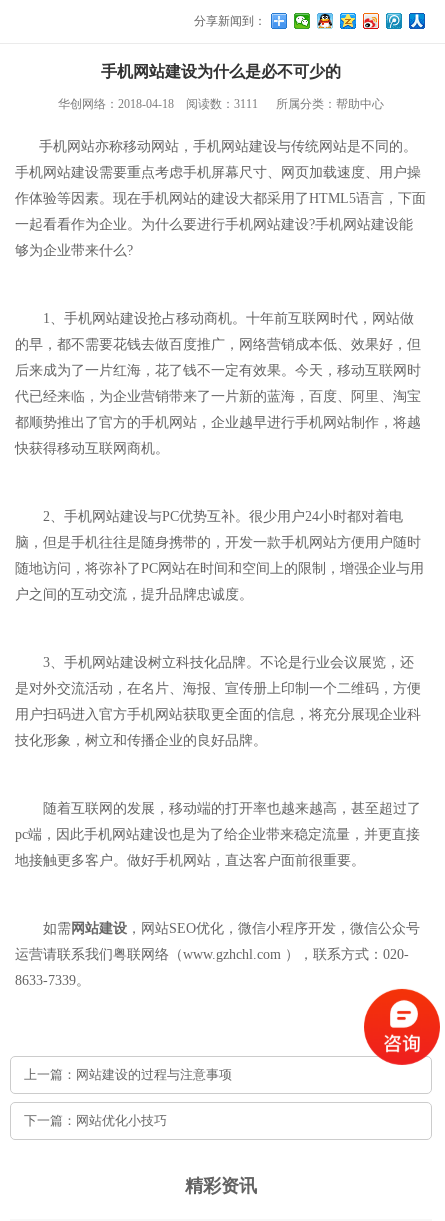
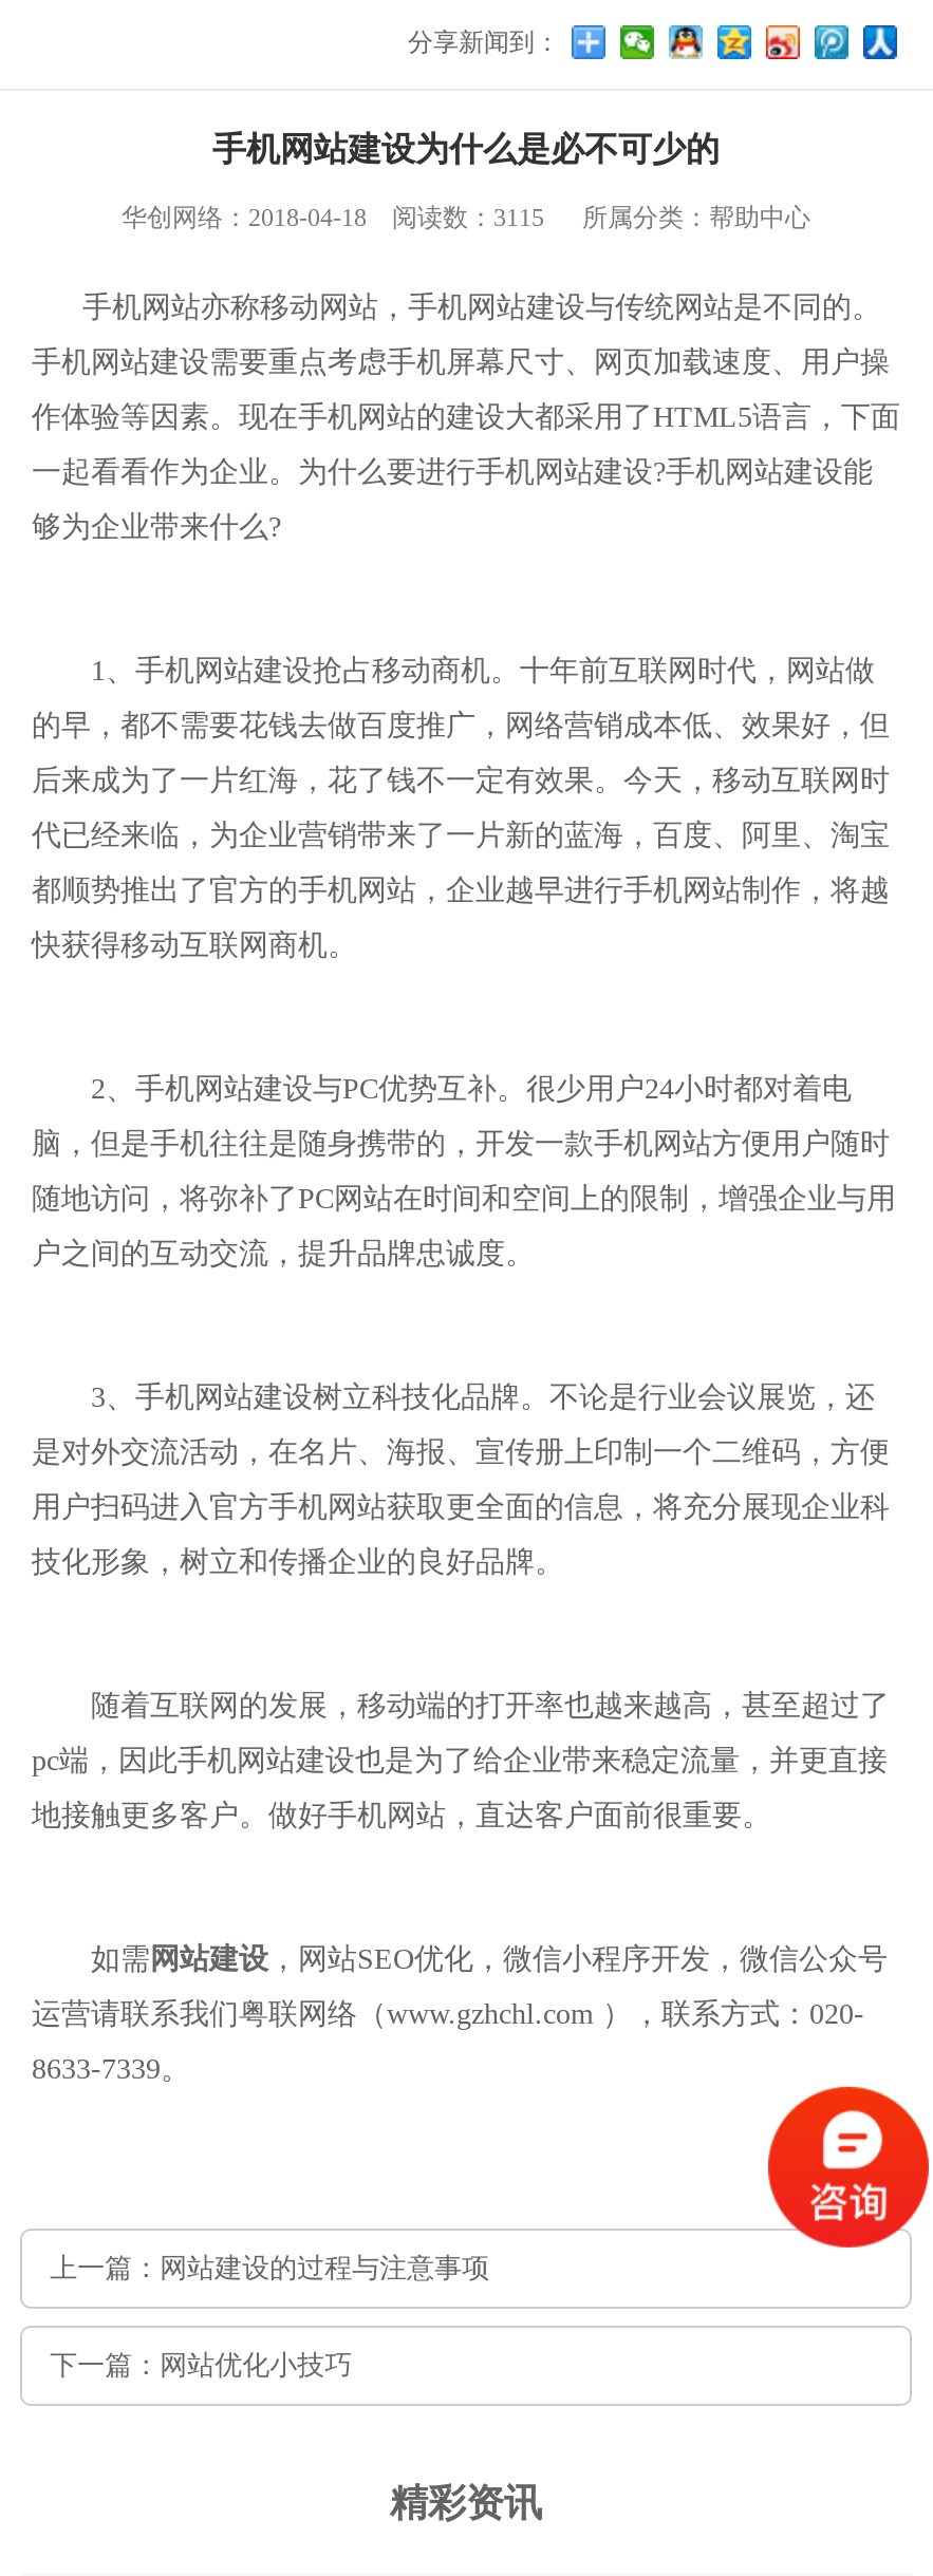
[58,97,384,111] 华创网络：2018-04-18 阅读数：3111 所属分类：帮助中心 -> [122,203,810,232] 华创网络：2018-04-18 阅读数：3115 所属分类：帮助中心

